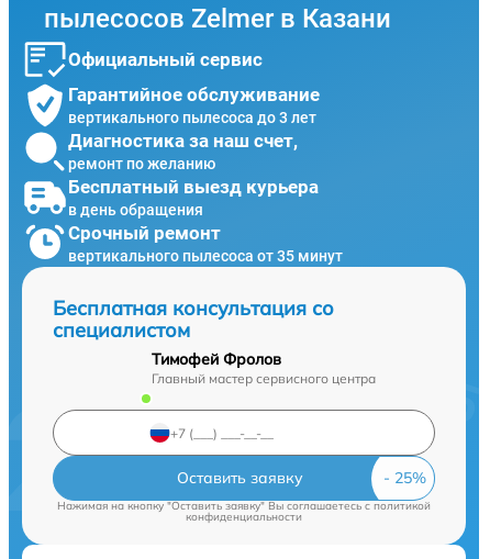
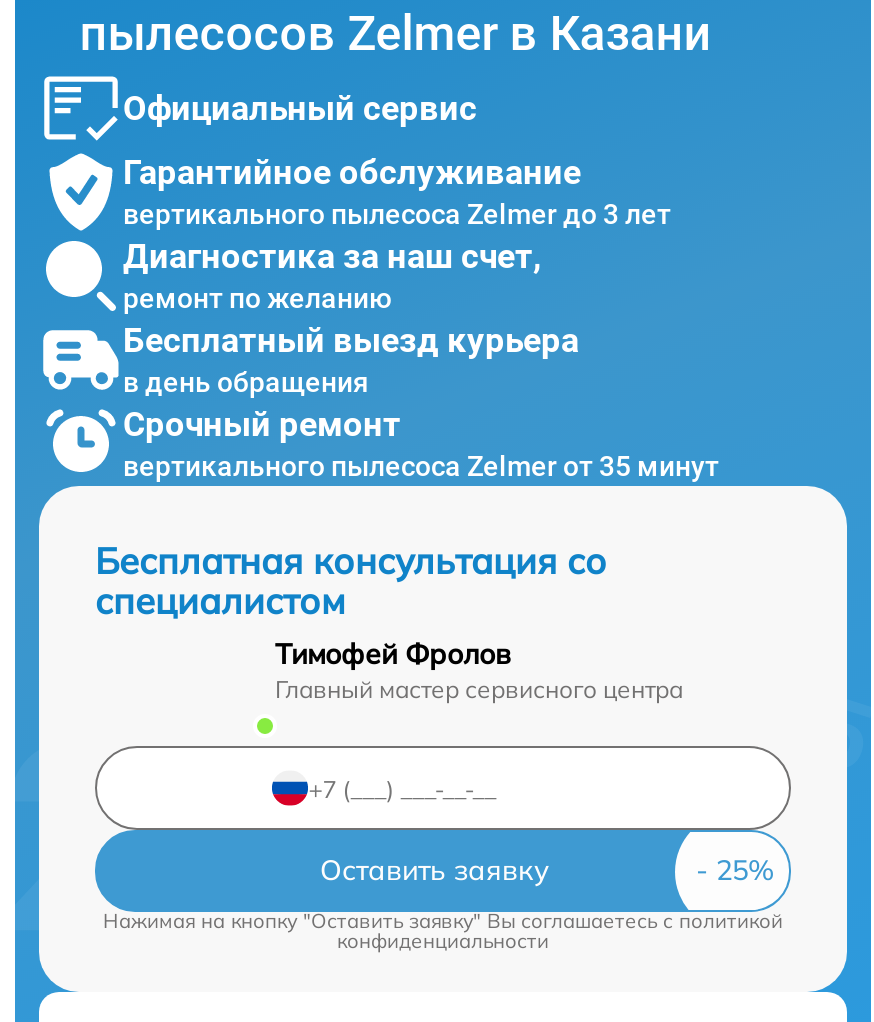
[68,108,316,126] вертикального пылесоса до 3 лет -> [123,197,671,229] вертикального пылесоса Zelmer до 3 лет
[68,247,343,264] вертикального пылесоса от 35 минут -> [123,449,719,481] вертикального пылесоса Zelmer от 35 минут

